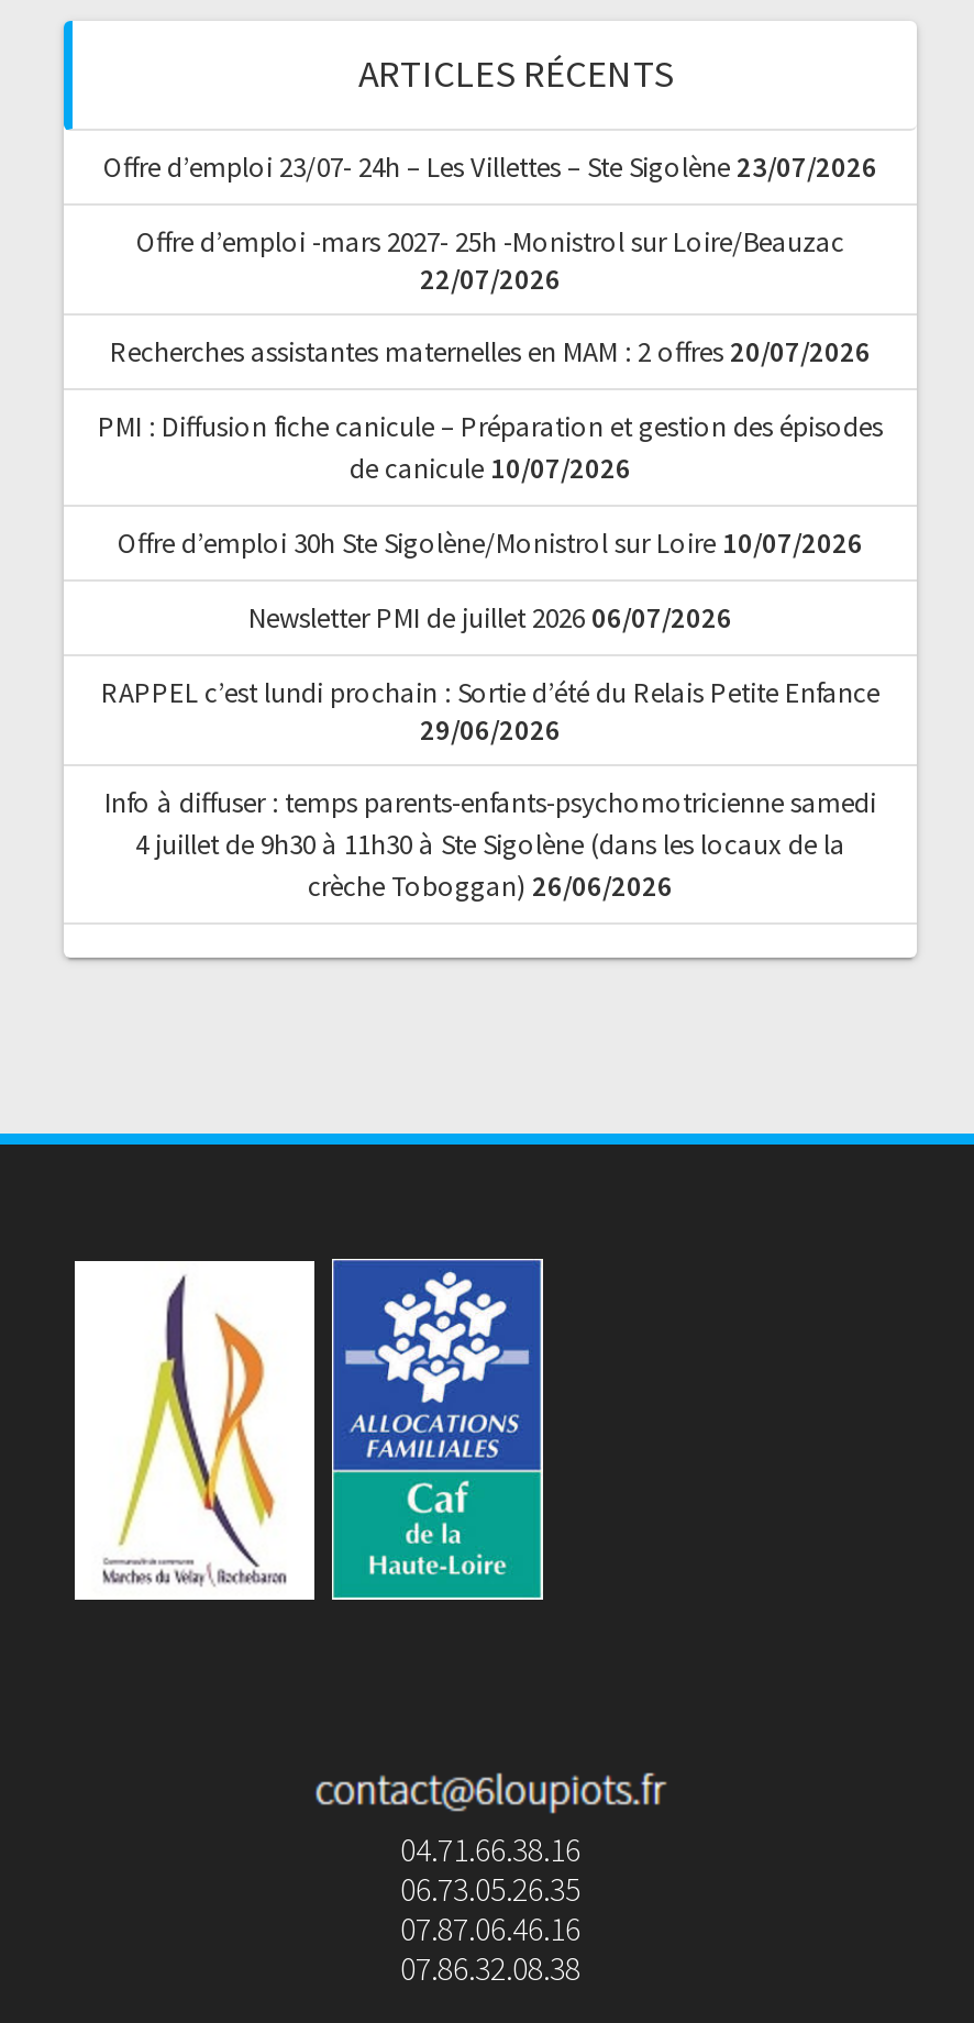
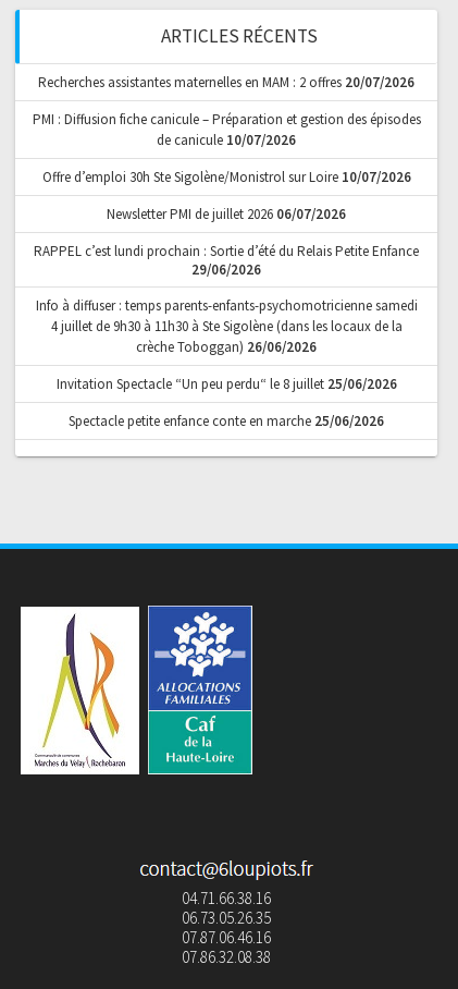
[103,148,877,298] Offre d’emploi 23/07- 24h – Les Villettes – Ste Sigolène 23/07/2026 | Offre d’emploi -mars 2027- 25h -Monistrol sur Loire/Beauzac | 22/07/2026 -> none
moved [98,333,883,905] -> [32,73,420,356]: Recherches assistantes maternelles en MAM : 2 offres 20/07/2026 | PMI : Diffusion fiche canicule – Préparation et gestion des épisodes | de canicule 10/07/2026 | ... | 4 juillet de 9h30 à 11h30 à Ste Sigolène (dans les locaux de la | crèche Toboggan) 26/06/2026
none -> [56,375,397,430] Invitation Spectacle “Un peu perdu“ le 8 juillet 25/06/2026 | Spectacle petite enfance conte en marche 25/06/2026

